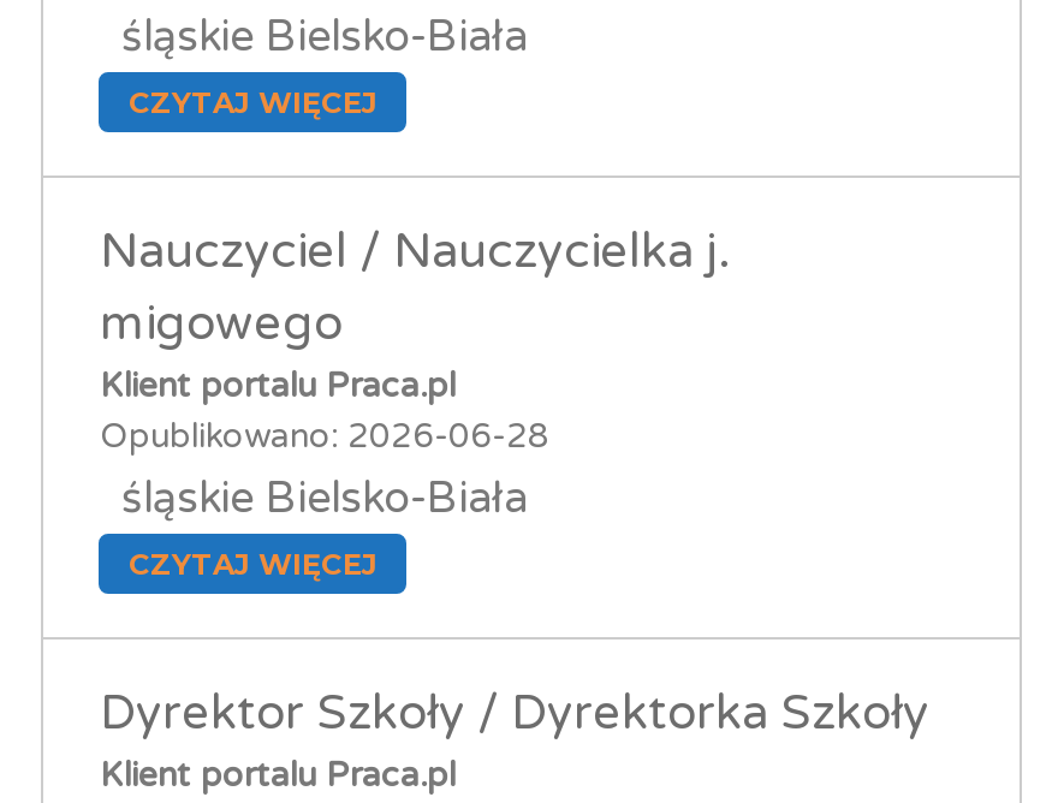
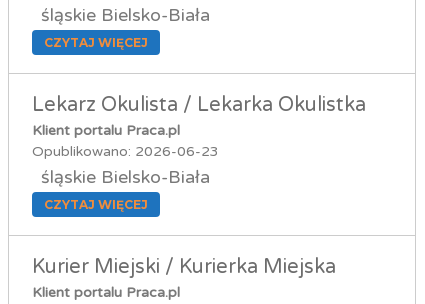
[100,223,730,353] Nauczyciel / Nauczycielka j. | migowego -> [32,93,366,117] Lekarz Okulista / Lekarka Okulistka
[100,416,549,457] Opublikowano: 2026-06-28 -> [32,143,219,160] Opublikowano: 2026-06-23
[100,684,929,742] Dyrektor Szkoły / Dyrektorka Szkoły -> [32,255,336,279] Kurier Miejski / Kurierka Miejska

